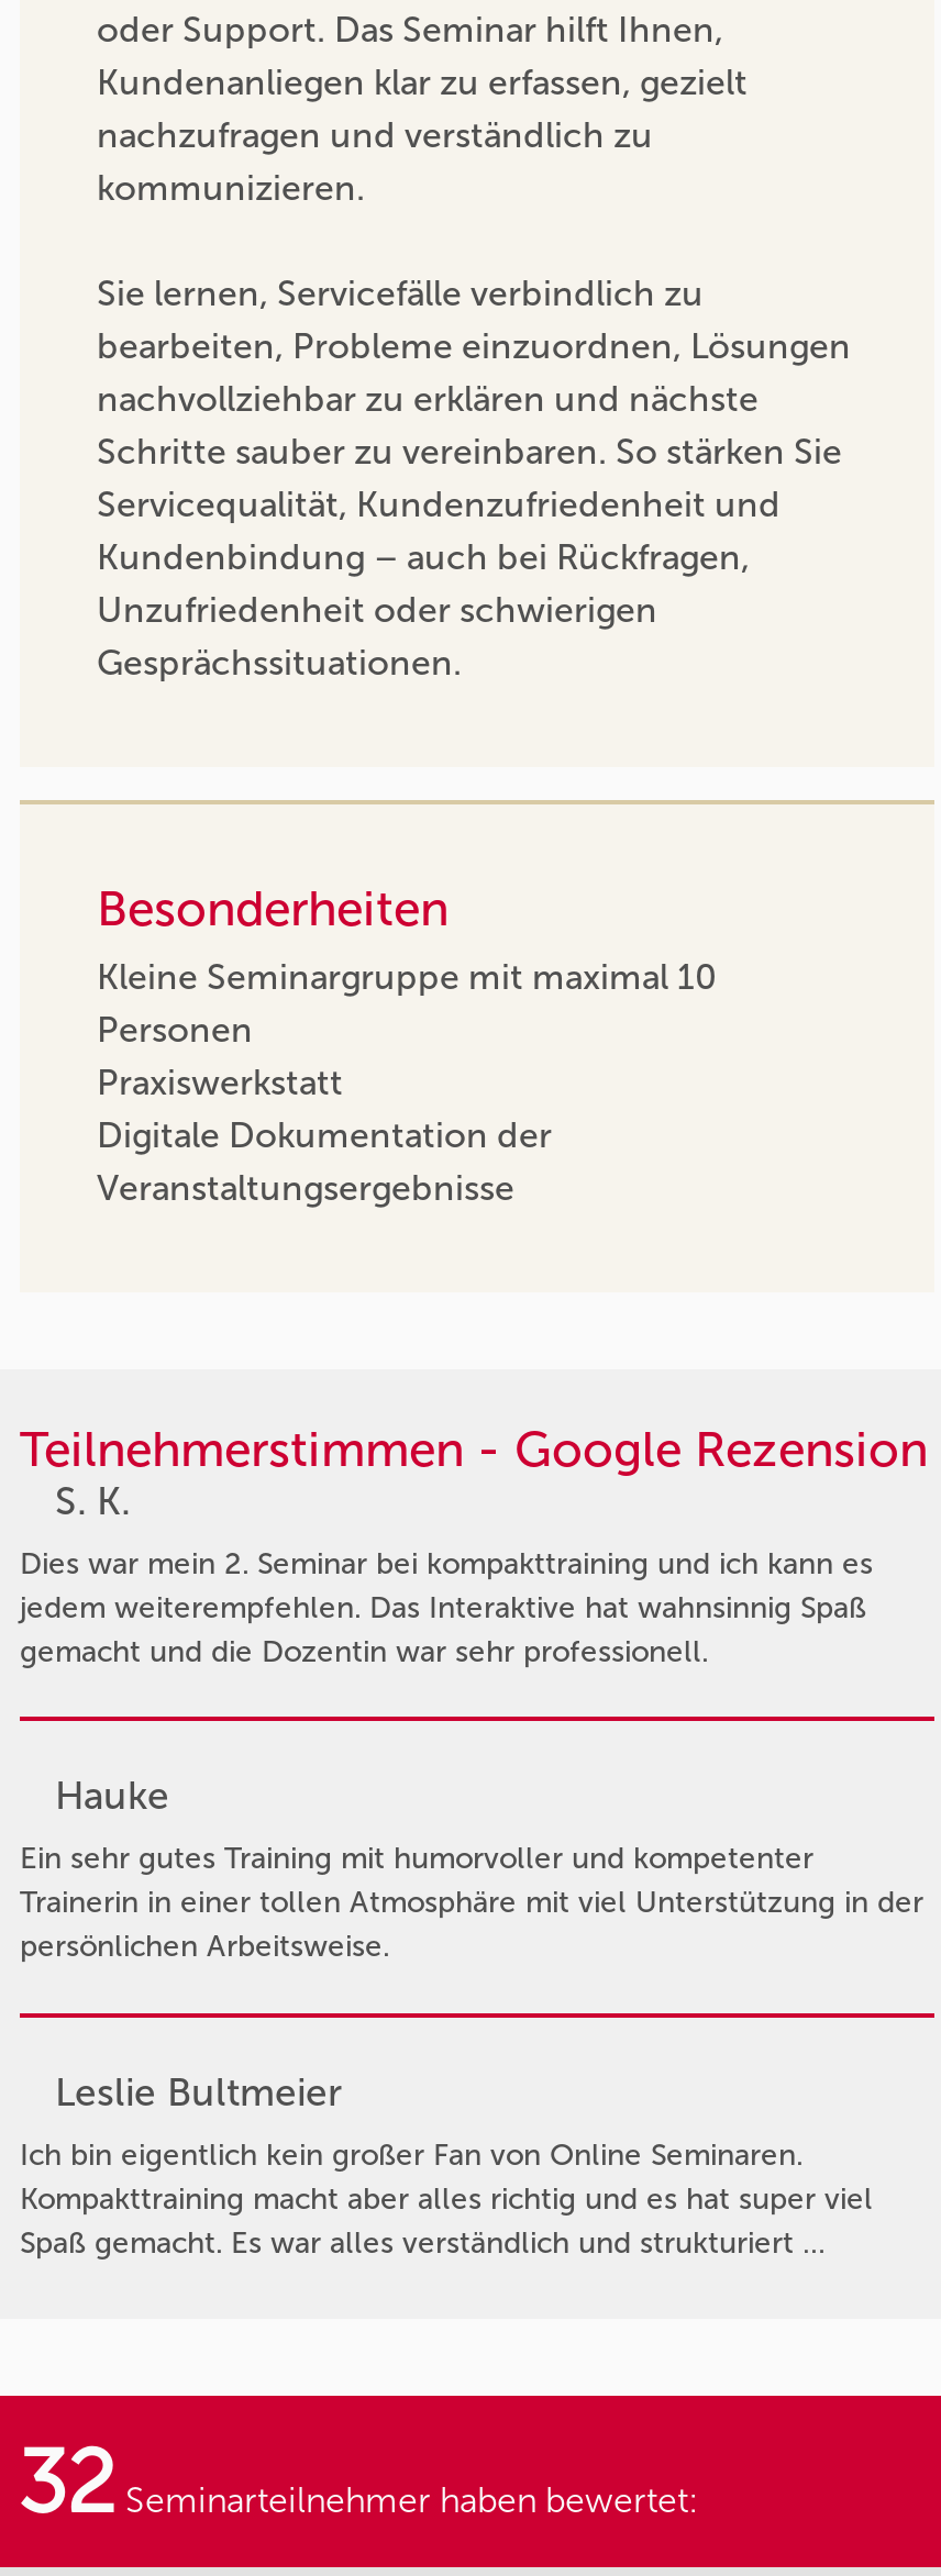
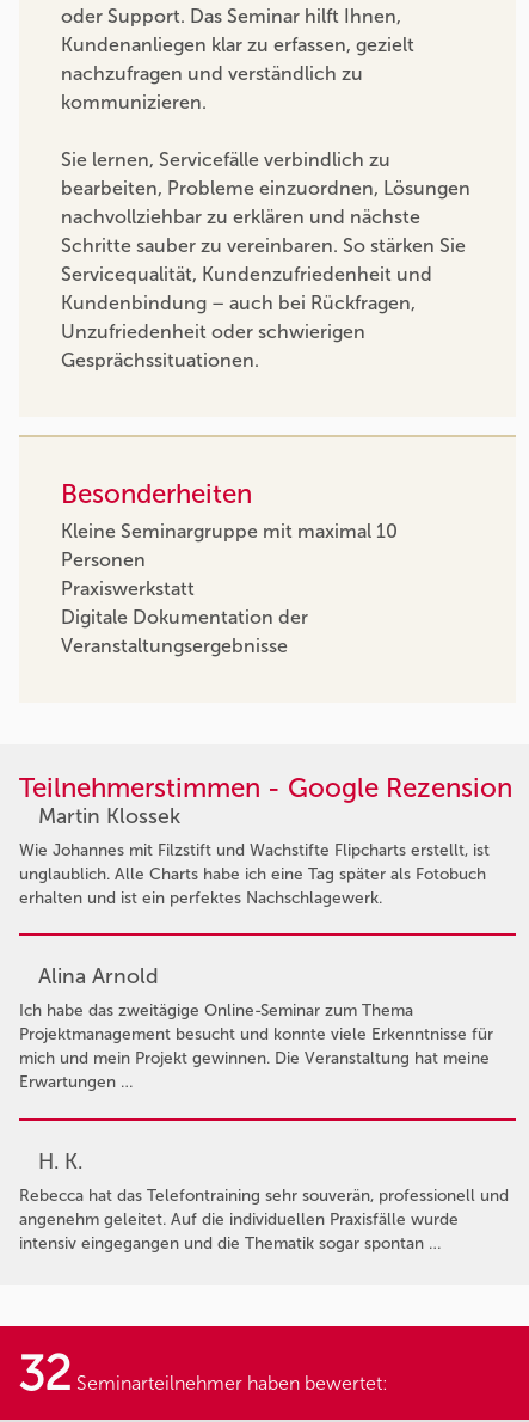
[20,1477,873,1671] S. K. | Dies war mein 2. Seminar bei kompakttraining und ich kann es | jedem weiterempfehlen. Das Interaktive hat wahnsinnig Spaß | gemacht und die Dozentin war sehr professionell. -> [19,803,490,908] Martin Klossek | Wie Johannes mit Filzstift und Wachstifte Flipcharts erstellt, ist | unglaublich. Alle Charts habe ich eine Tag später als Fotobuch | erhalten und ist ein perfektes Nachschlagewerk.
[20,1772,923,1966] Hauke | Ein sehr gutes Training mit humorvoller und kompetenter | Trainerin in einer tollen Atmosphäre mit viel Unterstützung in der | persönlichen Arbeitsweise. -> [19,963,493,1093] Alina Arnold | Ich habe das zweitägige Online-Seminar zum Thema | Projektmanagement besucht und konnte viele Erkenntnisse für | mich und mein Projekt gewinnen. Die Veranstaltung hat meine | Erwartungen …
[20,2067,873,2261] Leslie Bultmeier | Ich bin eigentlich kein großer Fan von Online Seminaren. | Kompakttraining macht aber alles richtig und es hat super viel | Spaß gemacht. Es war alles verständlich und strukturiert … -> [19,1148,509,1253] H. K. | Rebecca hat das Telefontraining sehr souverän, professionell und | angenehm geleitet. Auf die individuellen Praxisfälle wurde | intensiv eingegangen und die Thematik sogar spontan …

